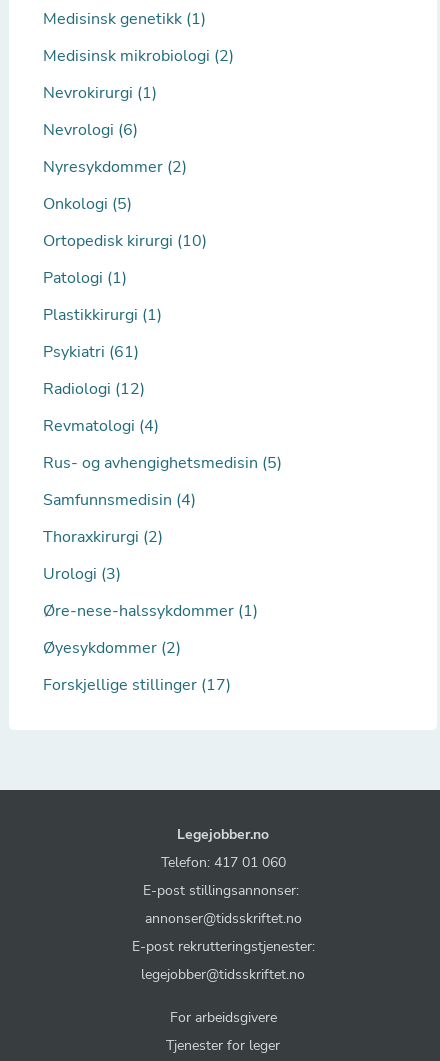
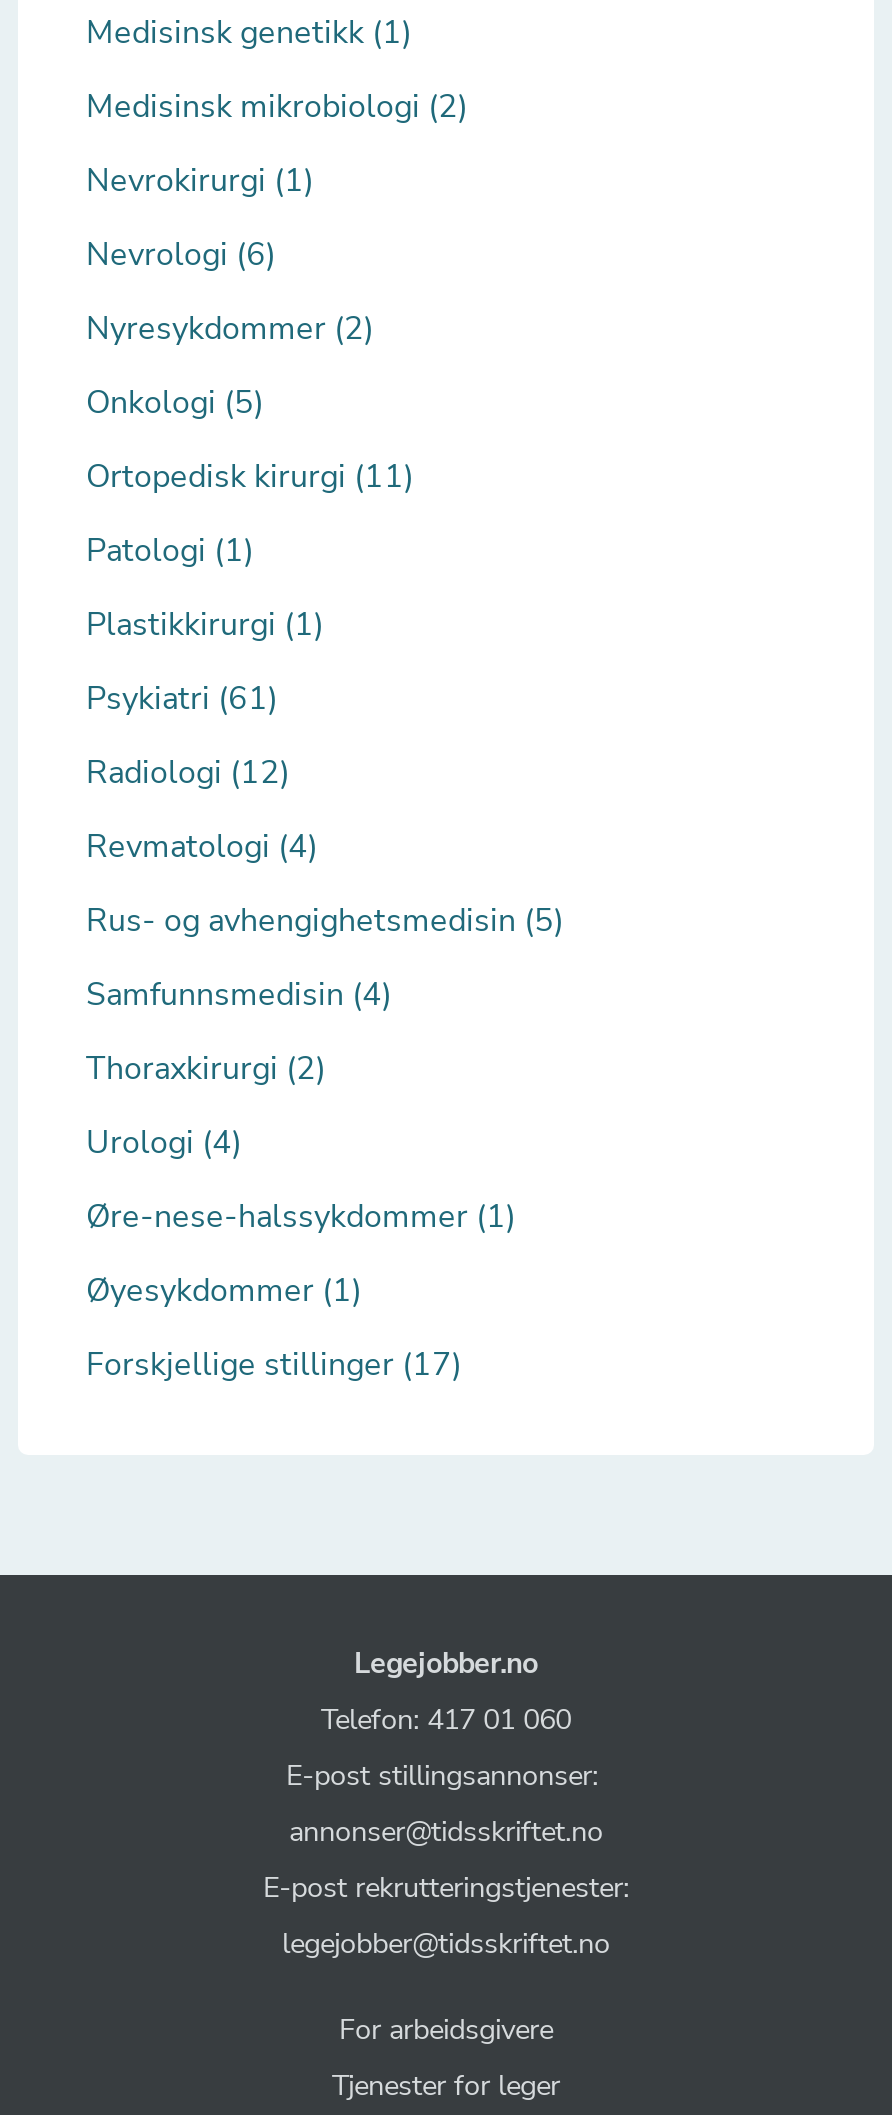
[43,230,207,252] Ortopedisk kirurgi (10) -> [86,455,414,499] Ortopedisk kirurgi (11)
[43,563,121,585] Urologi (3) -> [86,1121,242,1165] Urologi (4)
[43,637,181,659] Øyesykdommer (2) -> [86,1269,362,1313] Øyesykdommer (1)

